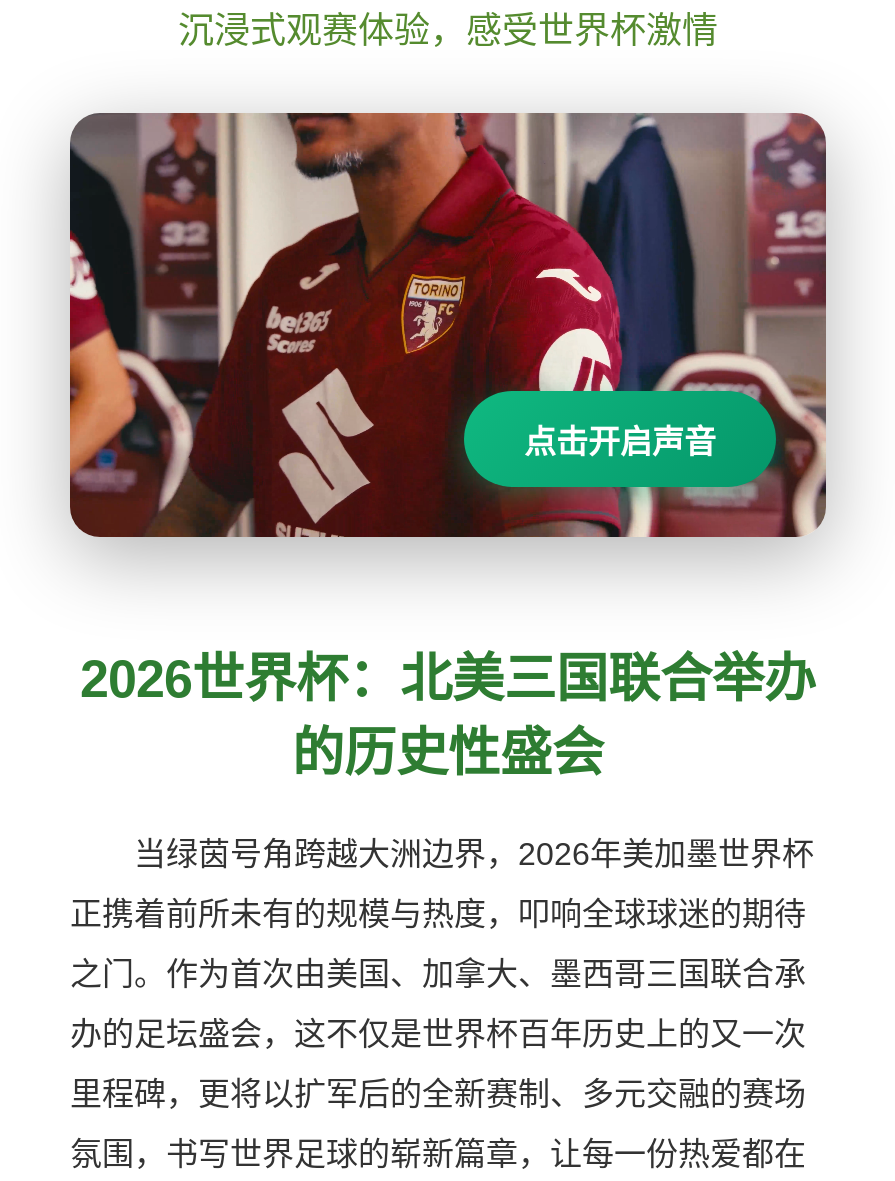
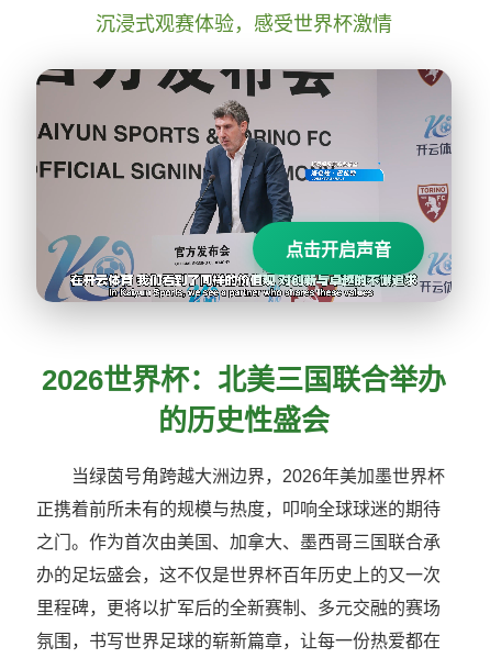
[68,111,828,539] [image] -> [35,68,452,303] [image]

